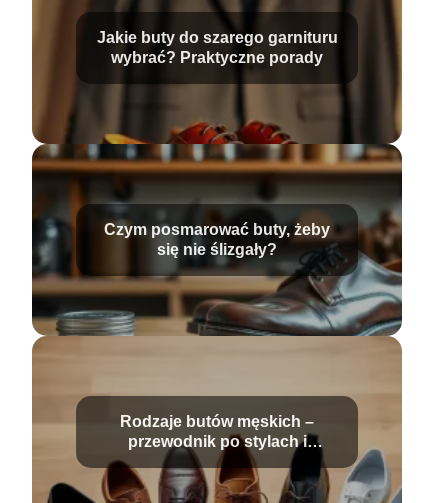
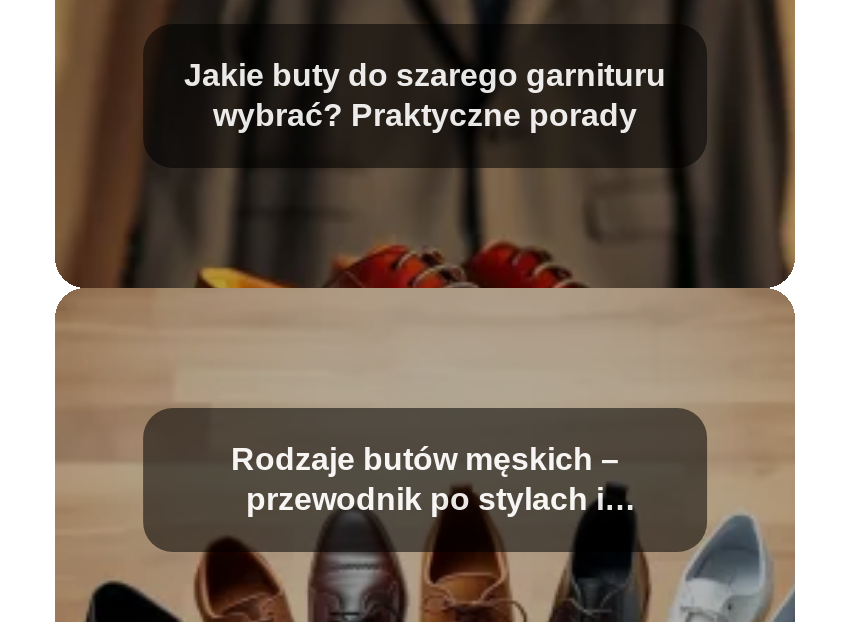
[31,143,403,336] [image] | Czym posmarować buty, żeby | się nie ślizgały? -> none

